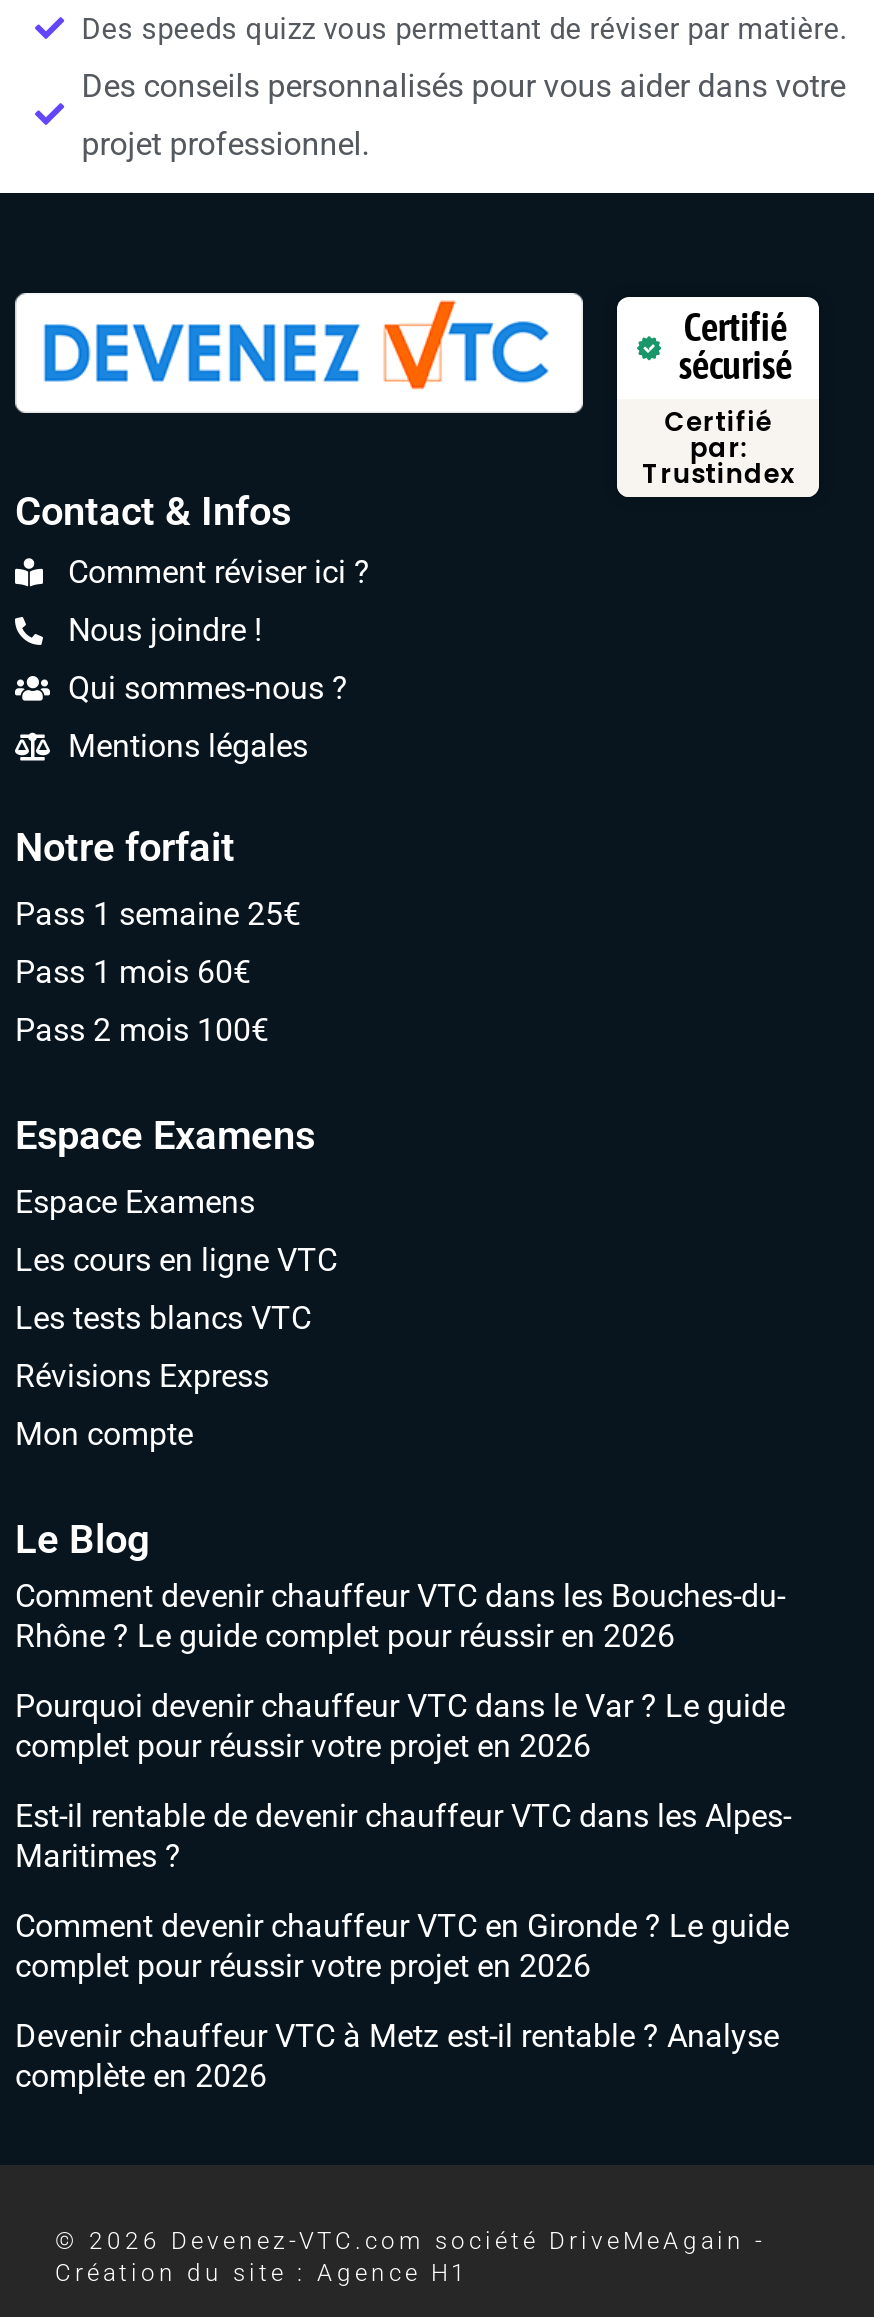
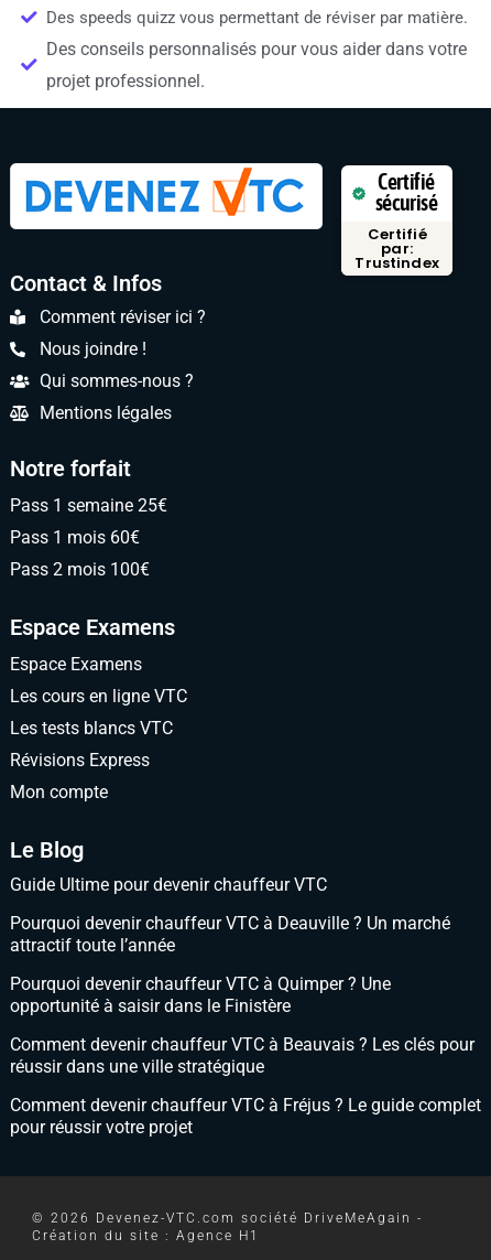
[15,1577,785,1655] Comment devenir chauffeur VTC dans les Bouches-du- | Rhône ? Le guide complet pour réussir en 2026 -> [10,874,327,895] Guide Ultime pour devenir chauffeur VTC
[15,1687,785,1765] Pourquoi devenir chauffeur VTC dans le Var ? Le guide | complet pour réussir votre projet en 2026 -> [10,913,450,956] Pourquoi devenir chauffeur VTC à Deauville ? Un marché | attractif toute l’année
[15,1797,791,1875] Est-il rentable de devenir chauffeur VTC dans les Alpes- | Maritimes ? -> [10,974,391,1017] Pourquoi devenir chauffeur VTC à Quimper ? Une | opportunité à saisir dans le Finistère
[15,1907,789,1985] Comment devenir chauffeur VTC en Gironde ? Le guide | complet pour réussir votre projet en 2026 -> [10,1034,474,1077] Comment devenir chauffeur VTC à Beauvais ? Les clés pour | réussir dans une ville stratégique
[15,2017,779,2095] Devenir chauffeur VTC à Metz est-il rentable ? Analyse | complète en 2026 -> [10,1095,481,1138] Comment devenir chauffeur VTC à Fréjus ? Le guide complet | pour réussir votre projet

